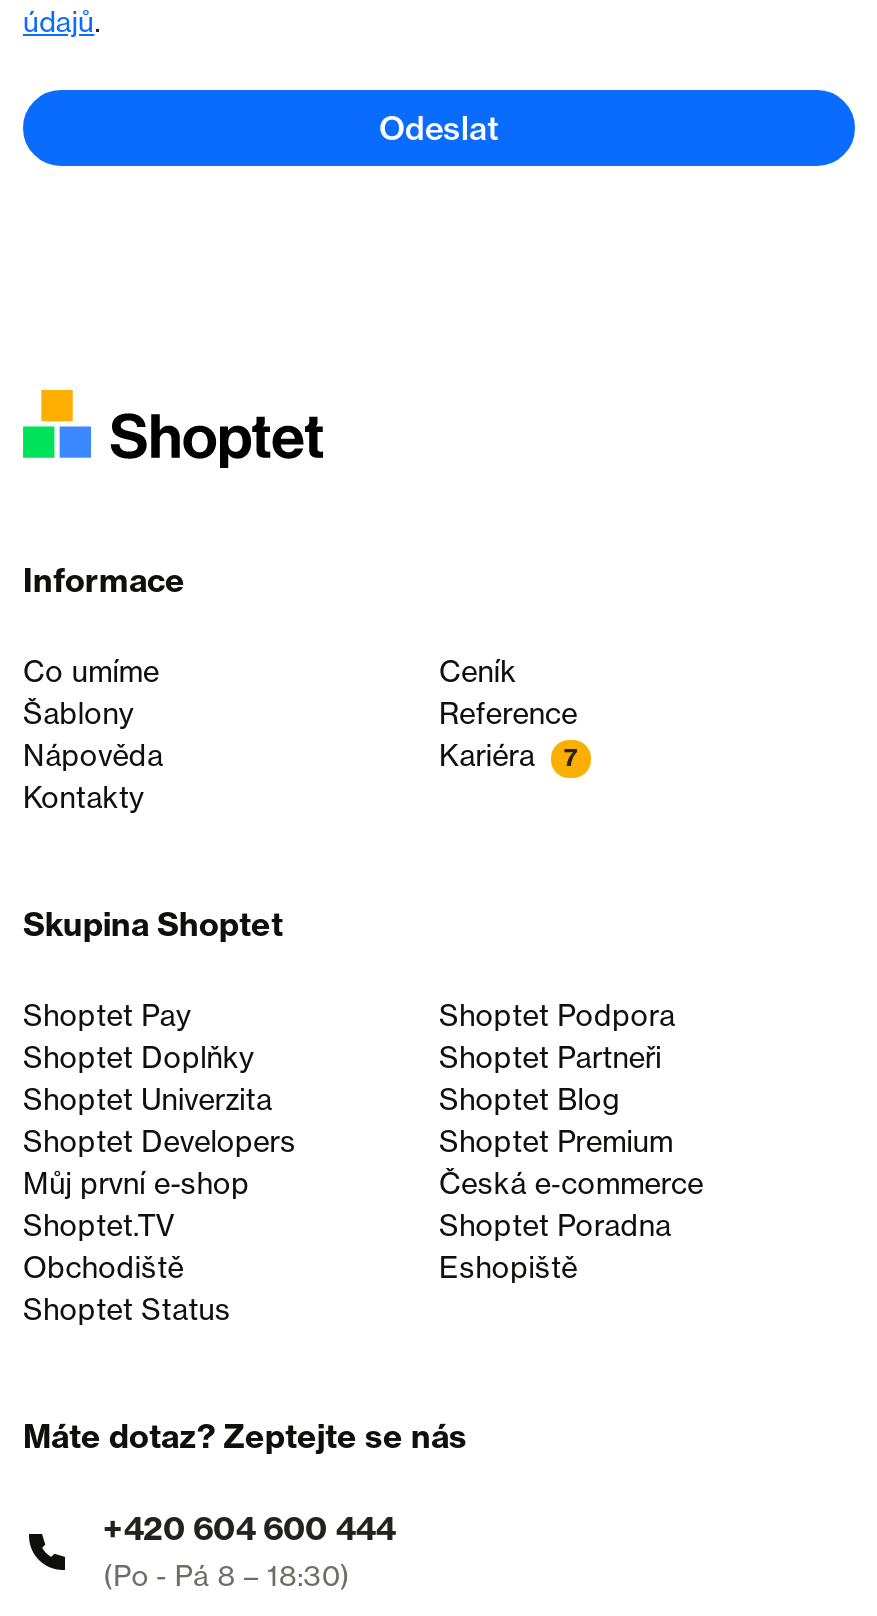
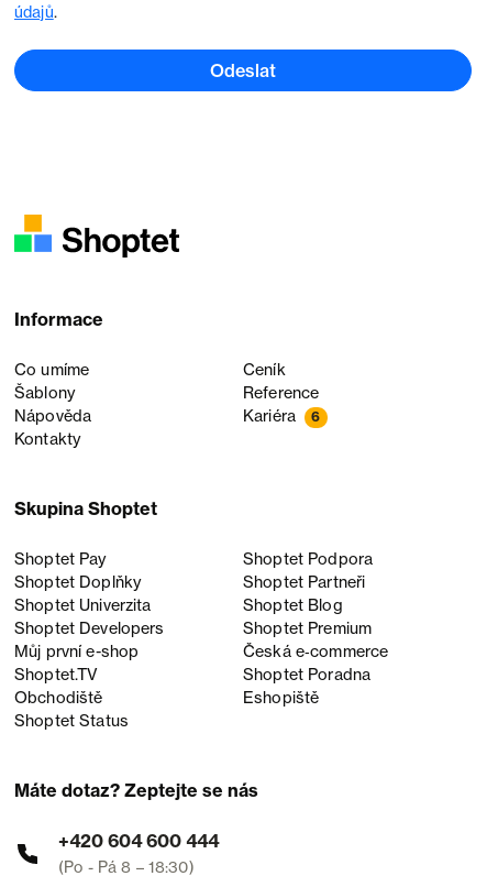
[439,738,578,774] Kariéra 7 -> [243,406,321,426] Kariéra 6

